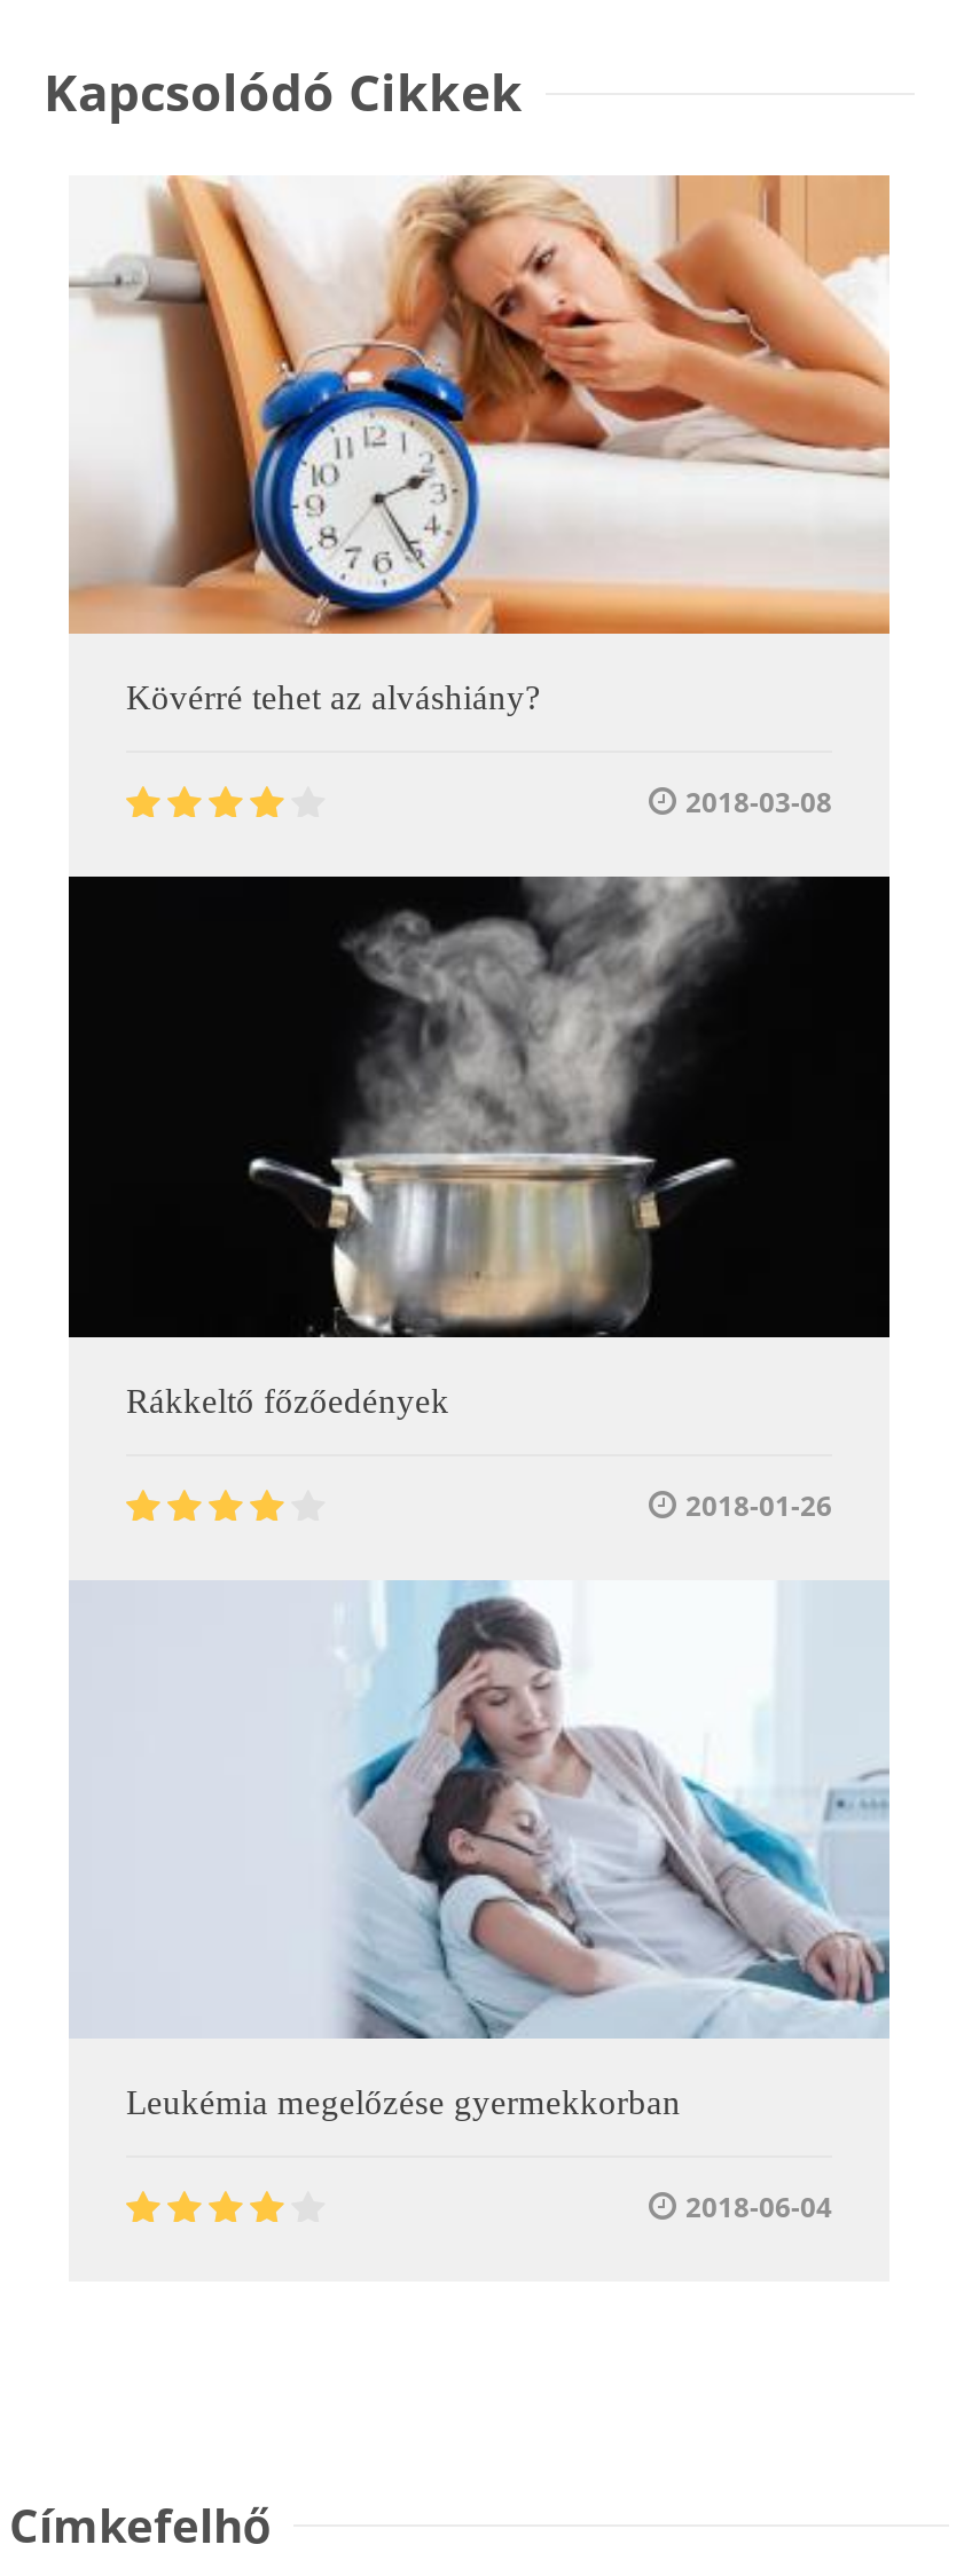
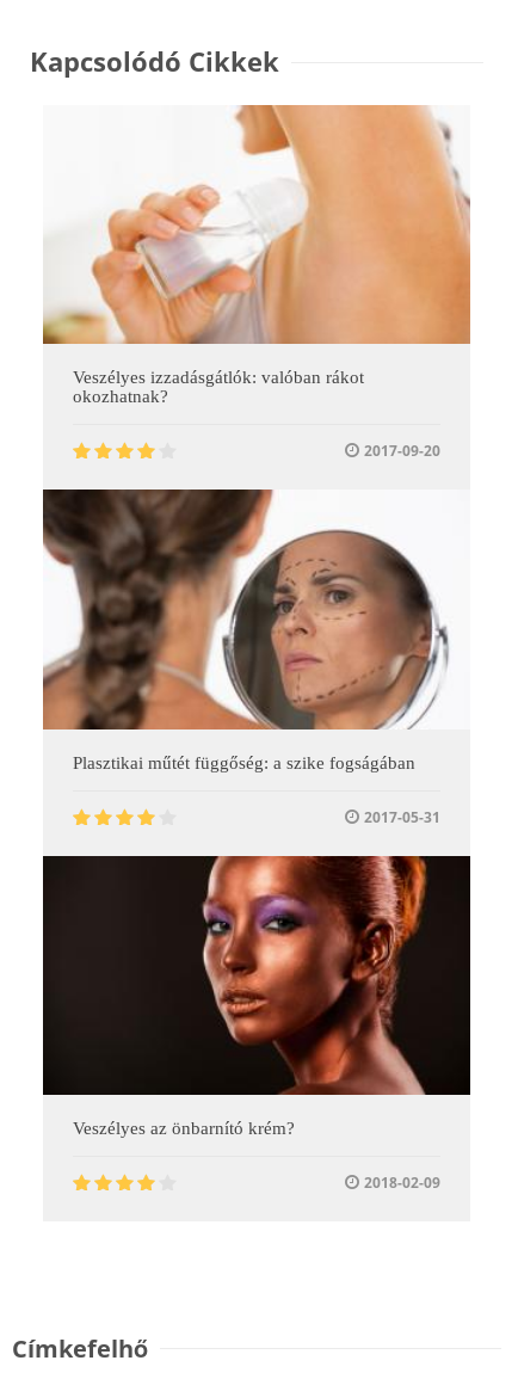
[69,173,892,717] [image] | Kövérré tehet az alváshiány? -> [43,105,470,407] [image] | Veszélyes izzadásgátlók: valóban rákot | okozhatnak?
[679,784,832,823] 2018-03-08 -> [360,441,440,461] 2017-09-20
[66,874,892,1420] [image] | Rákkeltő főzőedények -> [42,488,470,772] [image] | Plasztikai műtét függőség: a szike fogságában
[679,1486,832,1525] 2018-01-26 -> [360,807,440,827] 2017-05-31
[69,1580,892,2122] [image] | Leukémia megelőzése gyermekkorban -> [42,855,471,1138] [image] | Veszélyes az önbarnító krém?
[679,2188,832,2227] 2018-06-04 -> [360,1173,440,1193] 2018-02-09

